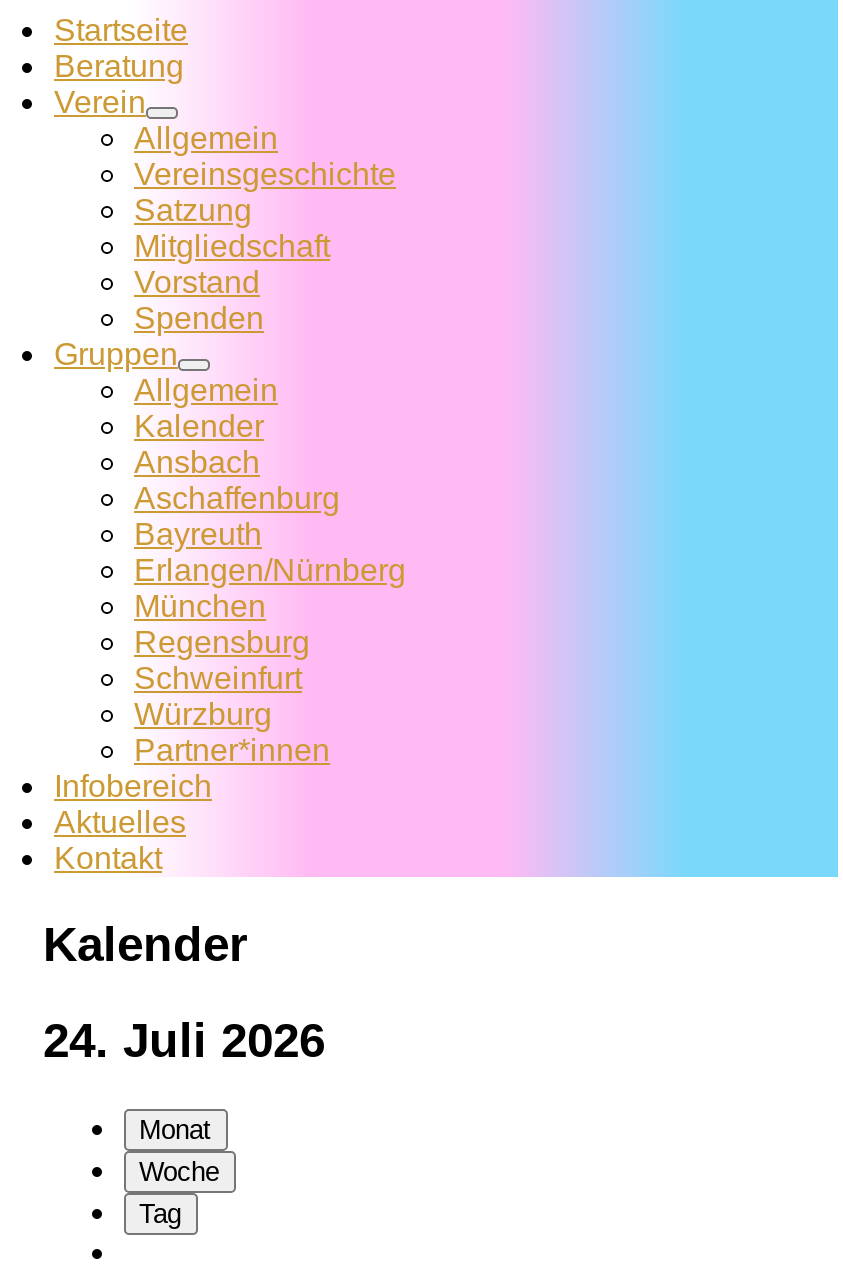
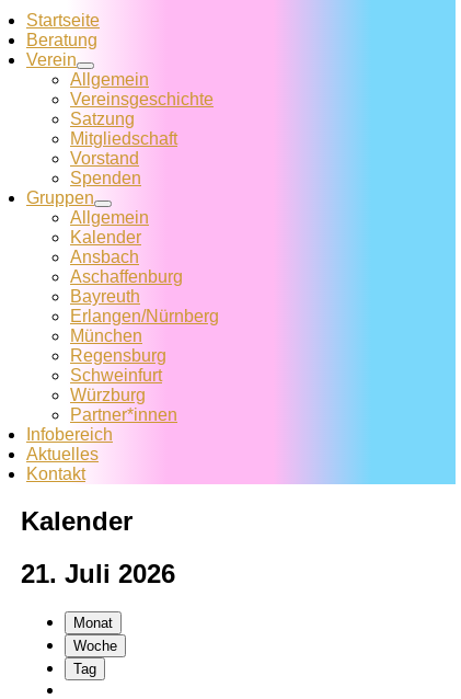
[43,1013,325,1067] 24. Juli 2026 -> [20,559,175,588] 21. Juli 2026

